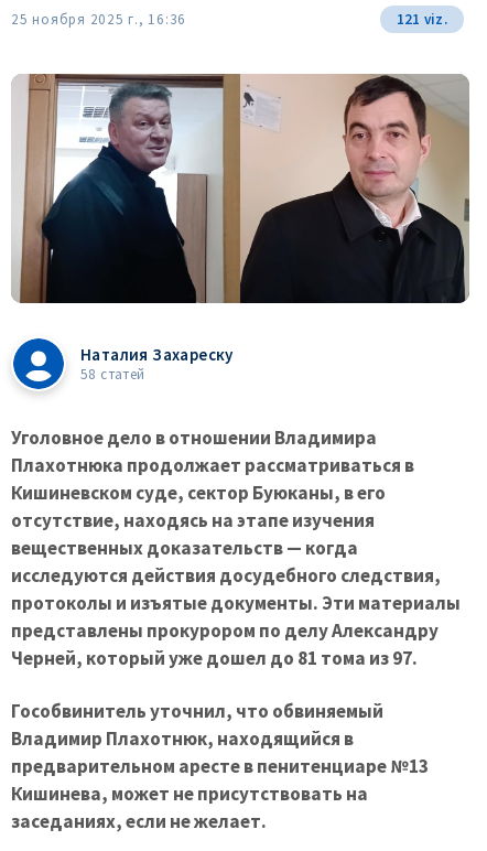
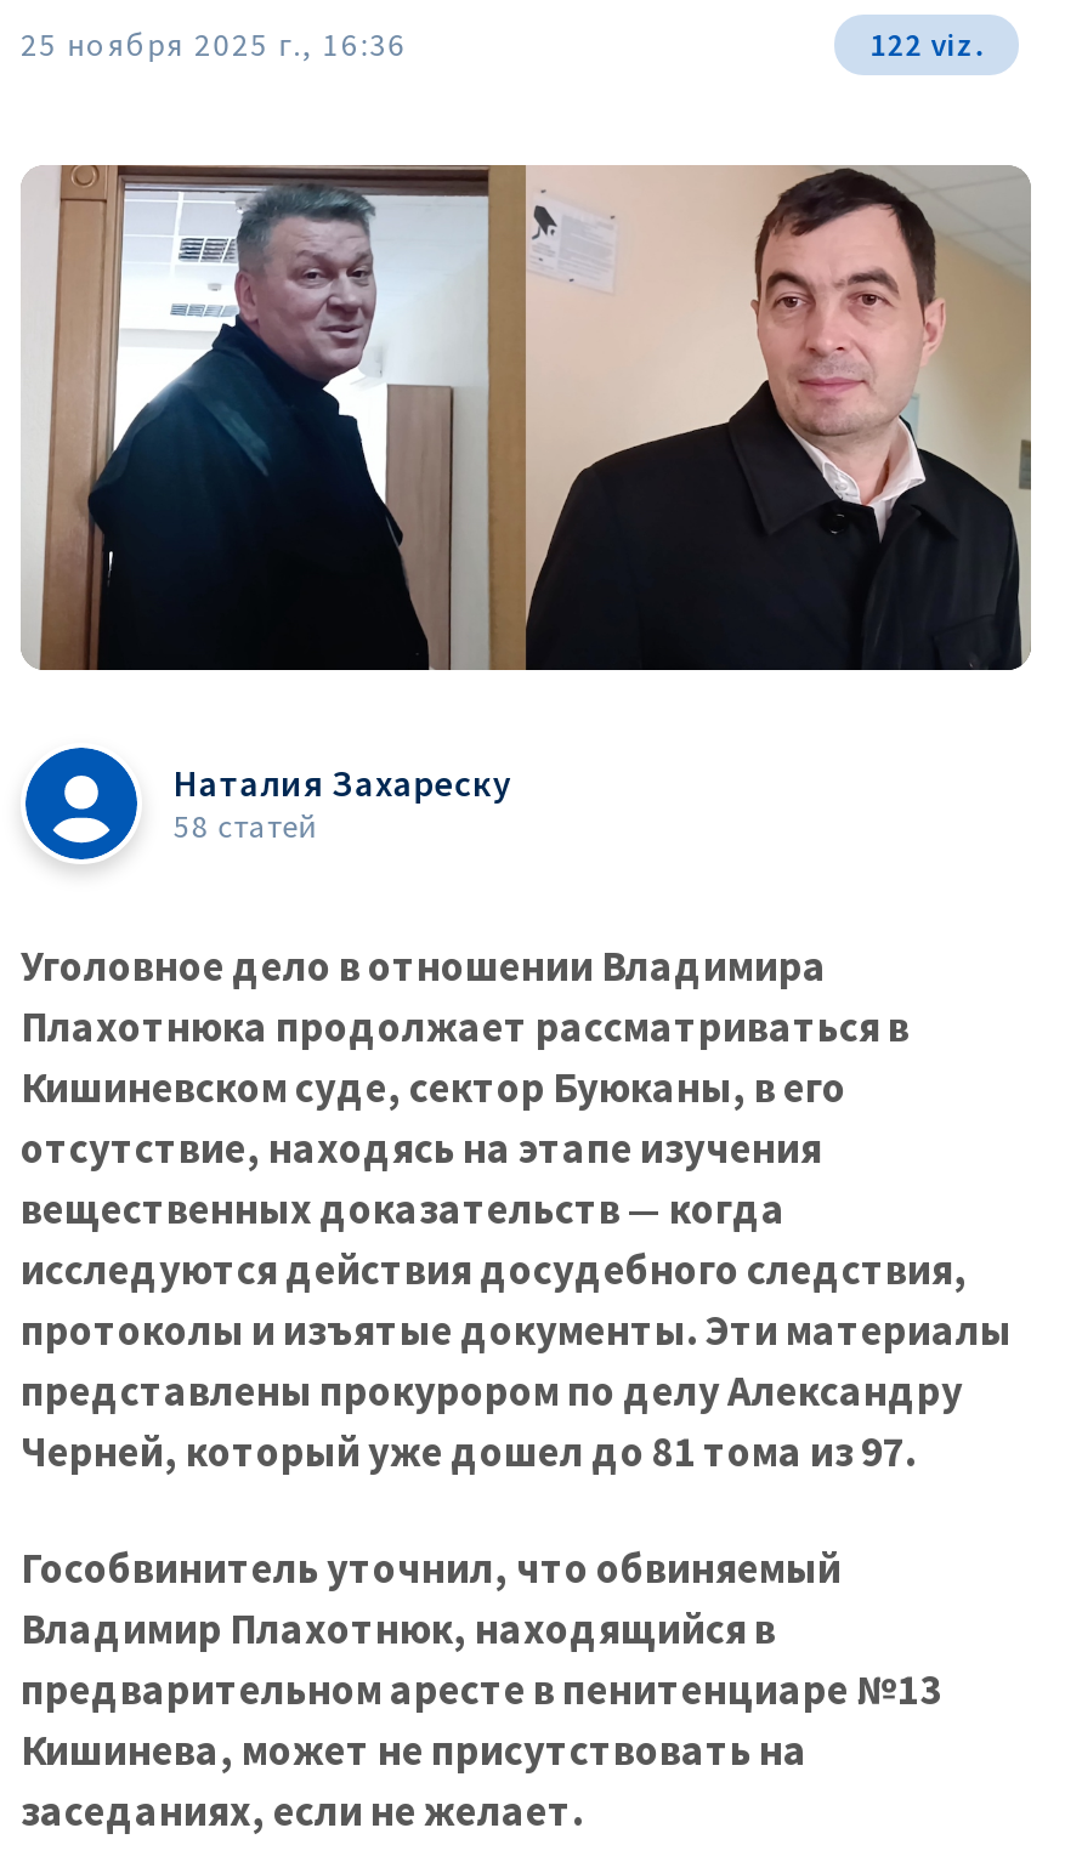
[396,9,447,28] 121 viz. -> [870,23,982,65] 122 viz.

